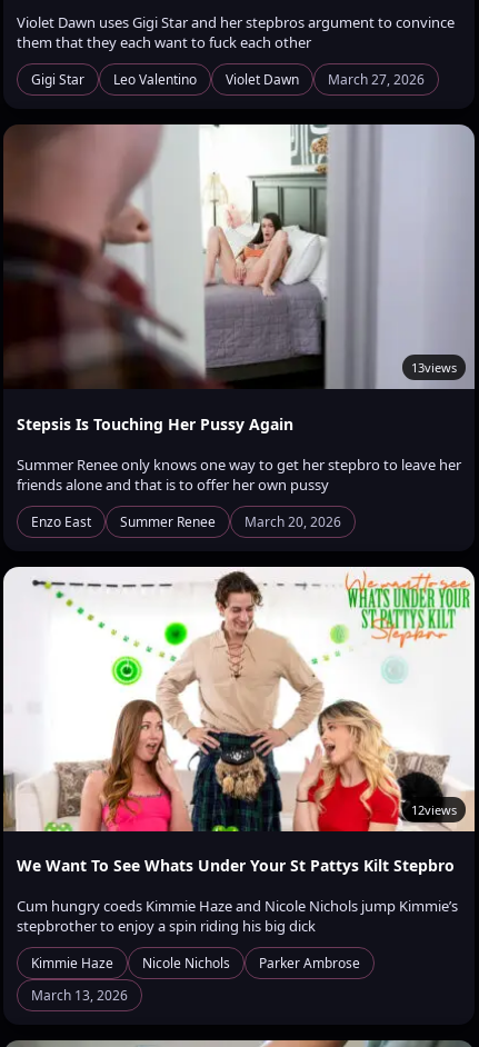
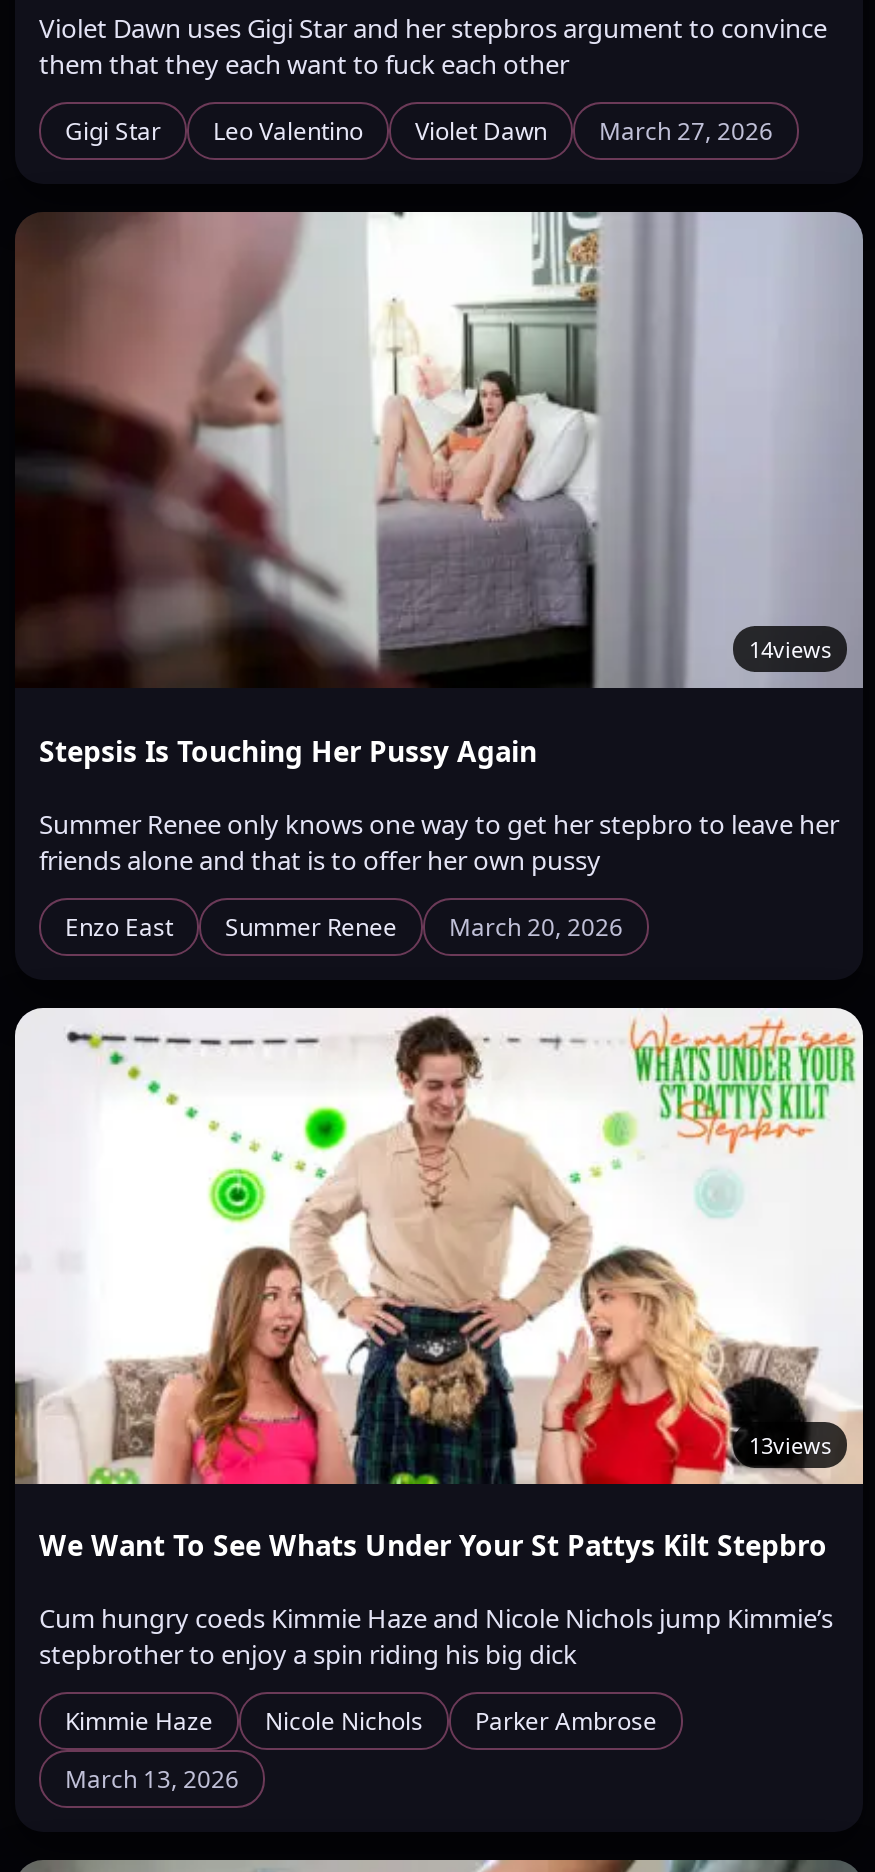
[411,359,457,376] 13views -> [749,635,831,665] 14views
[411,801,457,818] 12views -> [749,1430,831,1460] 13views

